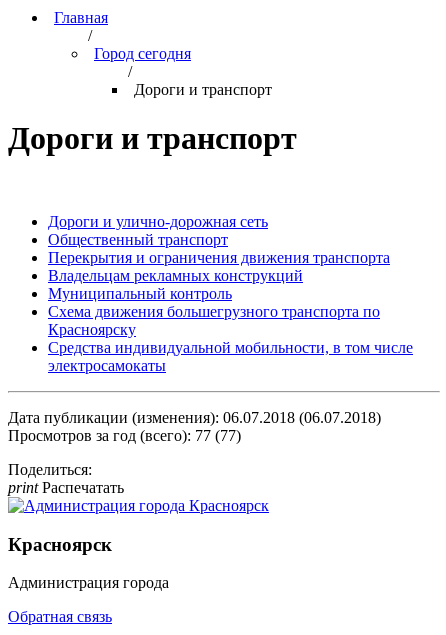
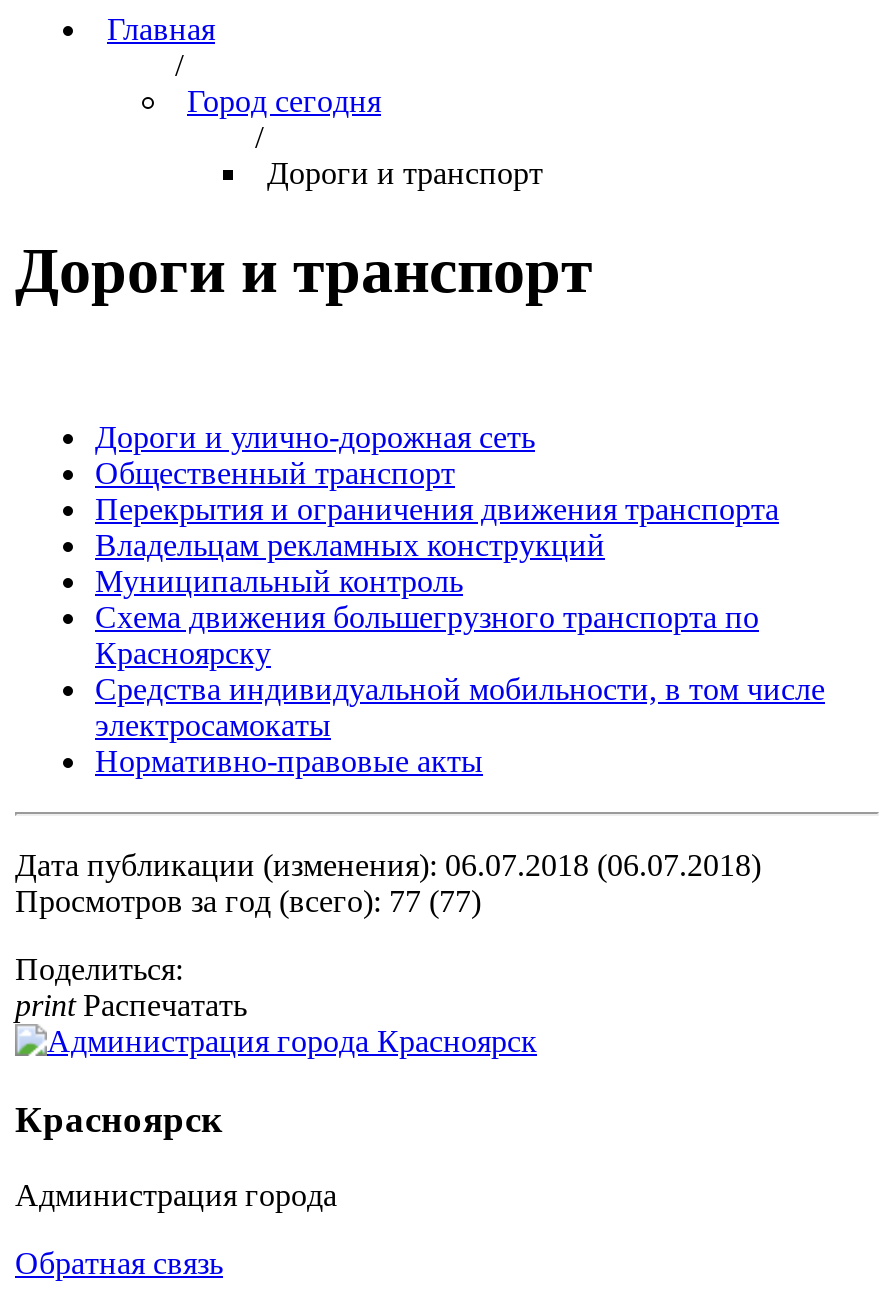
none -> [95,744,483,778] Нормативно-правовые акты

